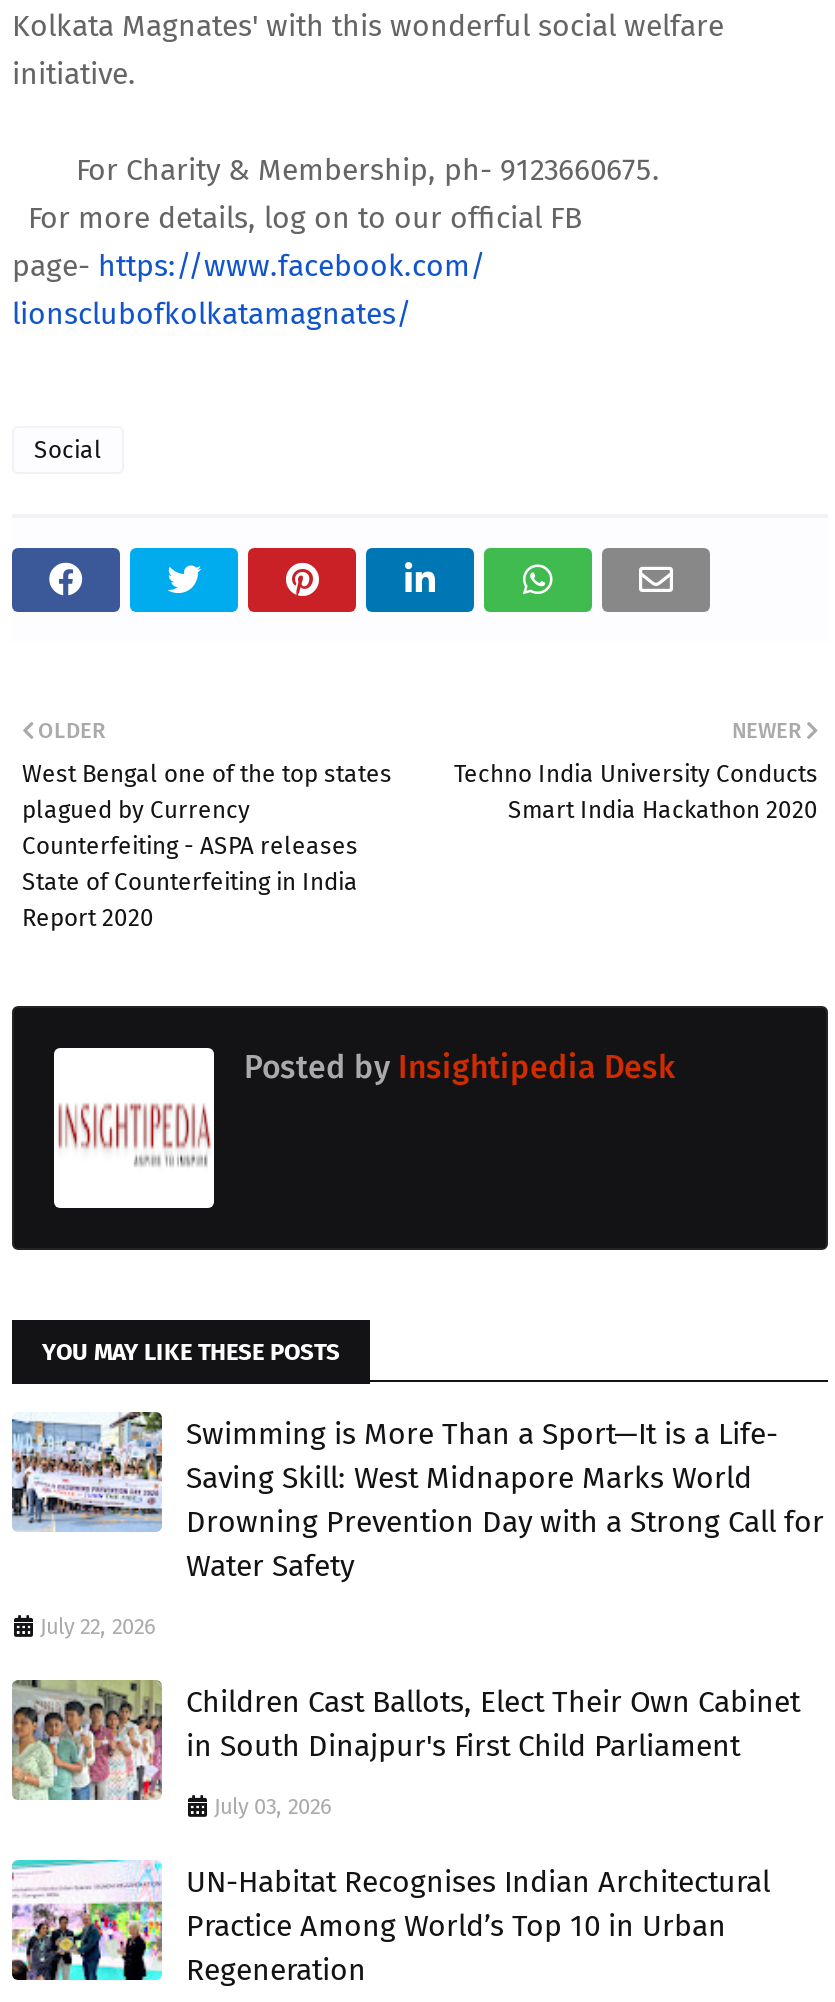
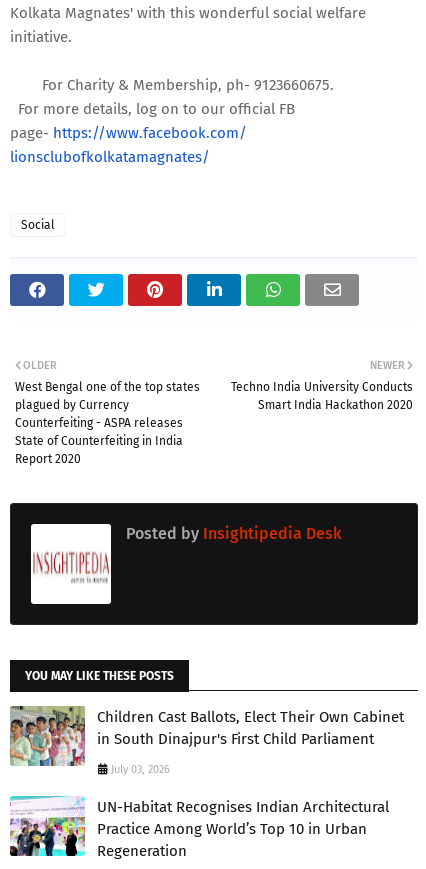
[12,1412,824,1640] [image] | Swimming is More Than a Sport—It is a Life- | Saving Skill: West Midnapore Marks World | Drowning Prevention Day with a Strong Call for | Water Safety | July 22, 2026 -> none

